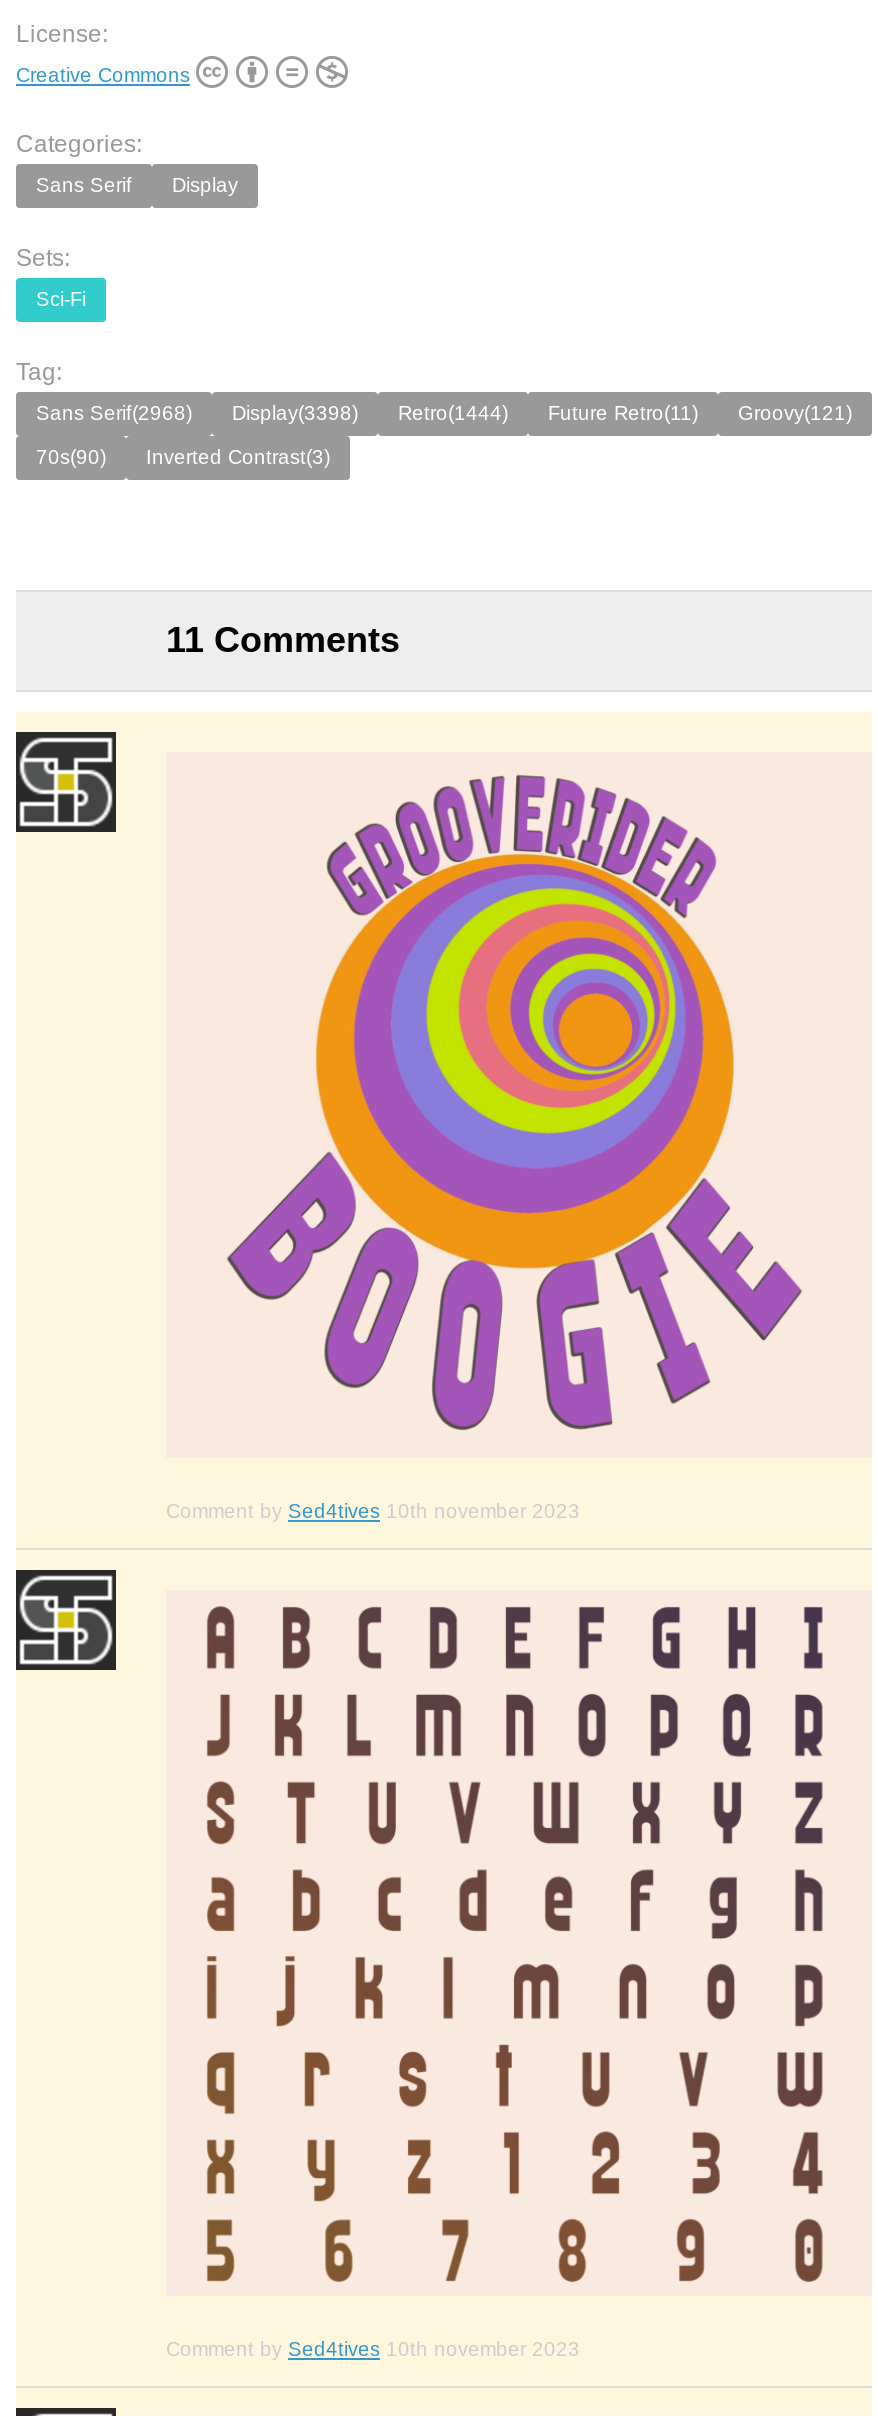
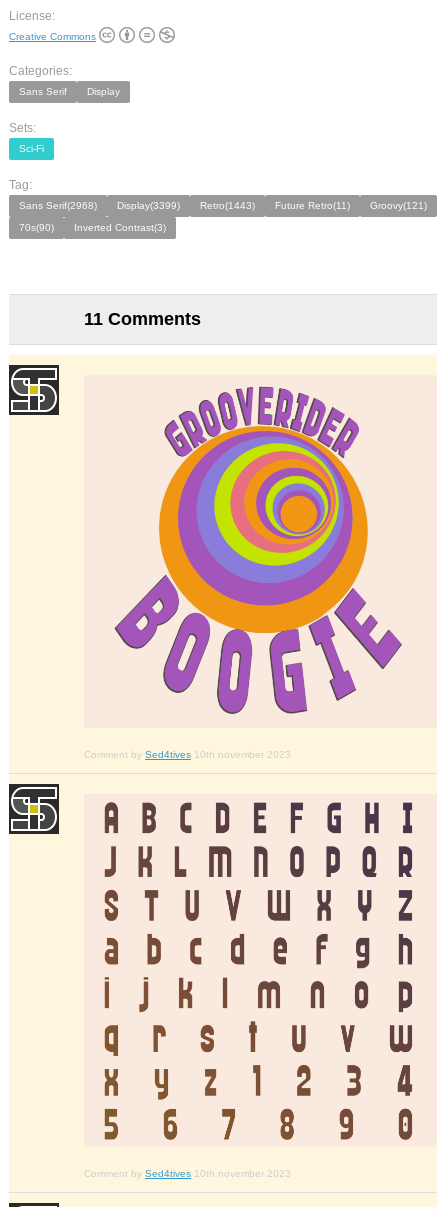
[232,402,508,424] Display(3398) | Retro(1444) -> [117,200,255,211] Display(3399) | Retro(1443)

